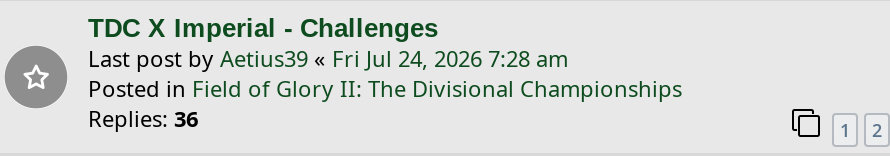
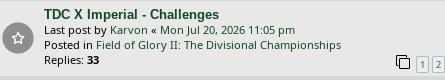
[88,43,568,73] Last post by Aetius39 «Fri Jul 24, 2026 7:28 am -> [44,22,295,37] Last post by Karvon «Mon Jul 20, 2026 11:05 pm
[88,103,198,133] Replies: 36 -> [44,52,99,67] Replies: 33

